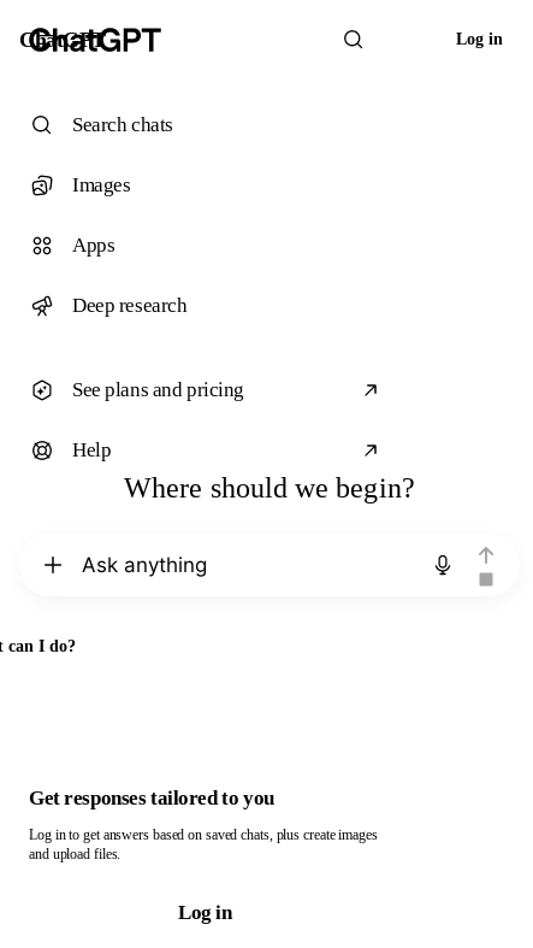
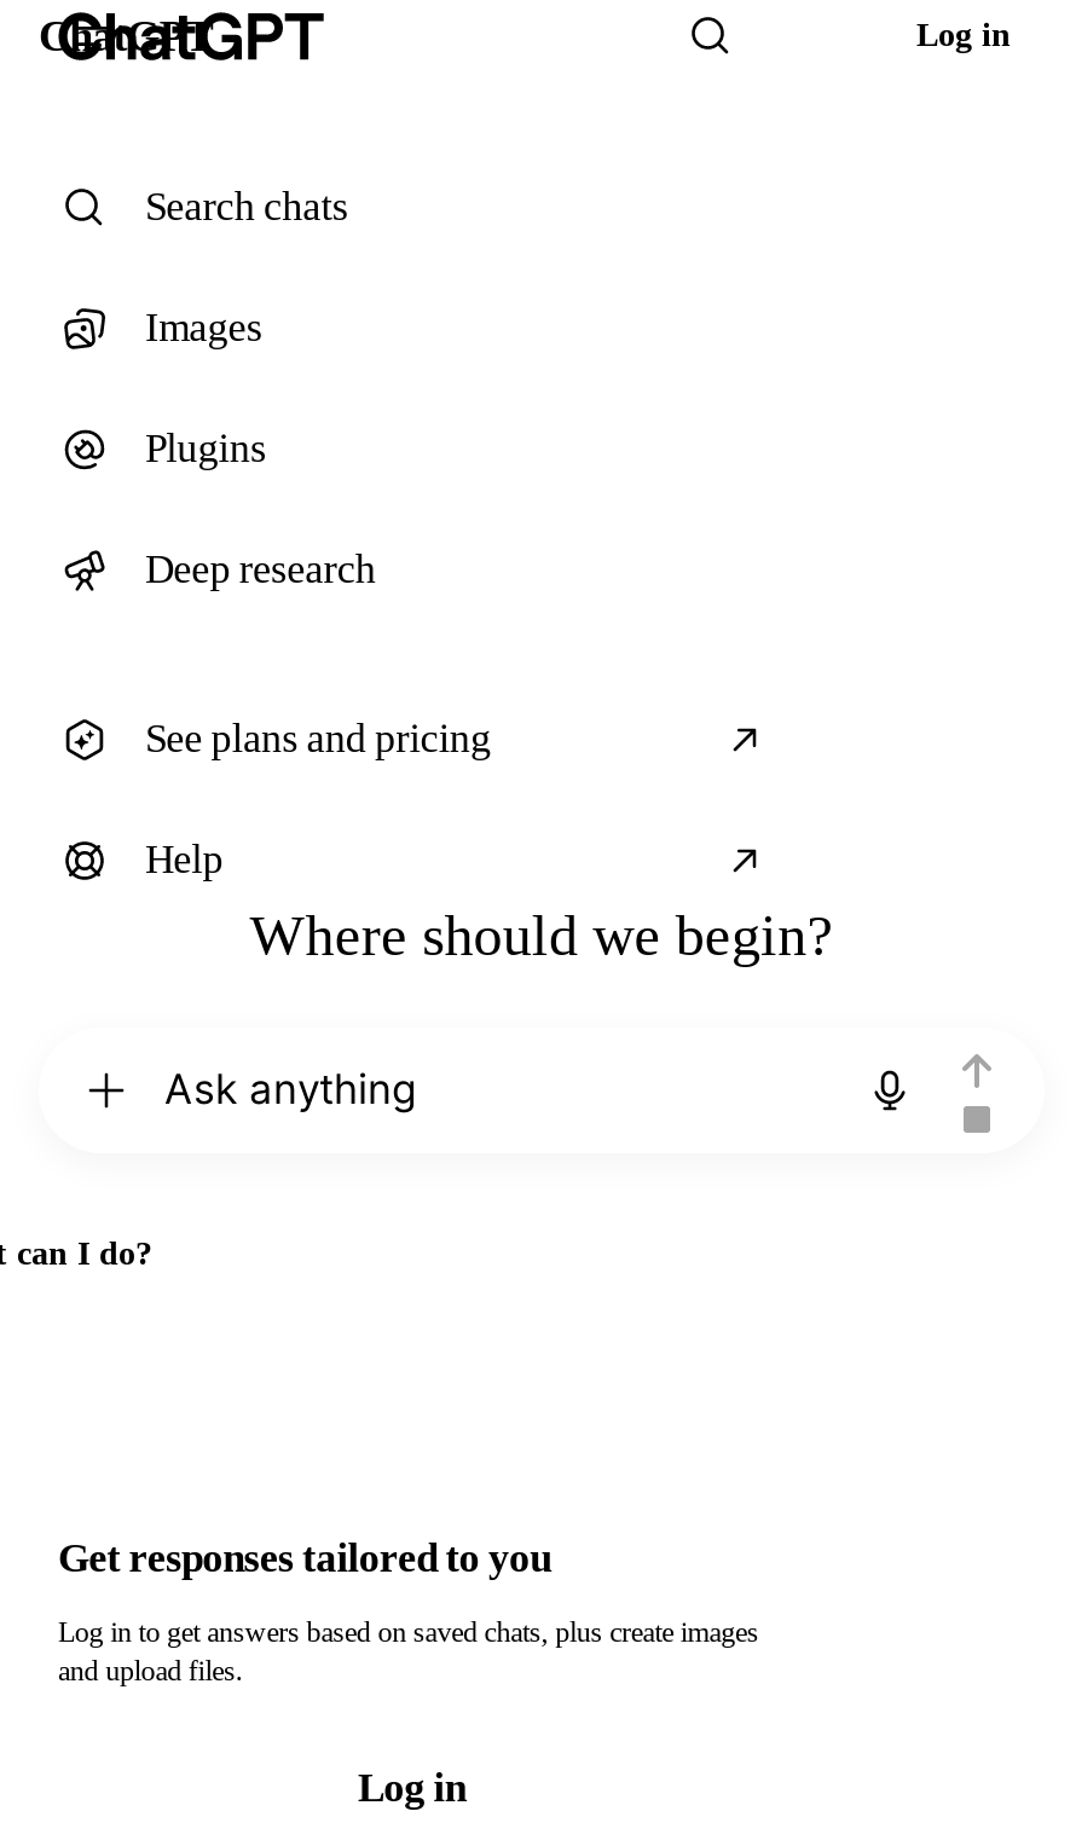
[72,234,115,257] Apps -> [145,426,266,471] Plugins

